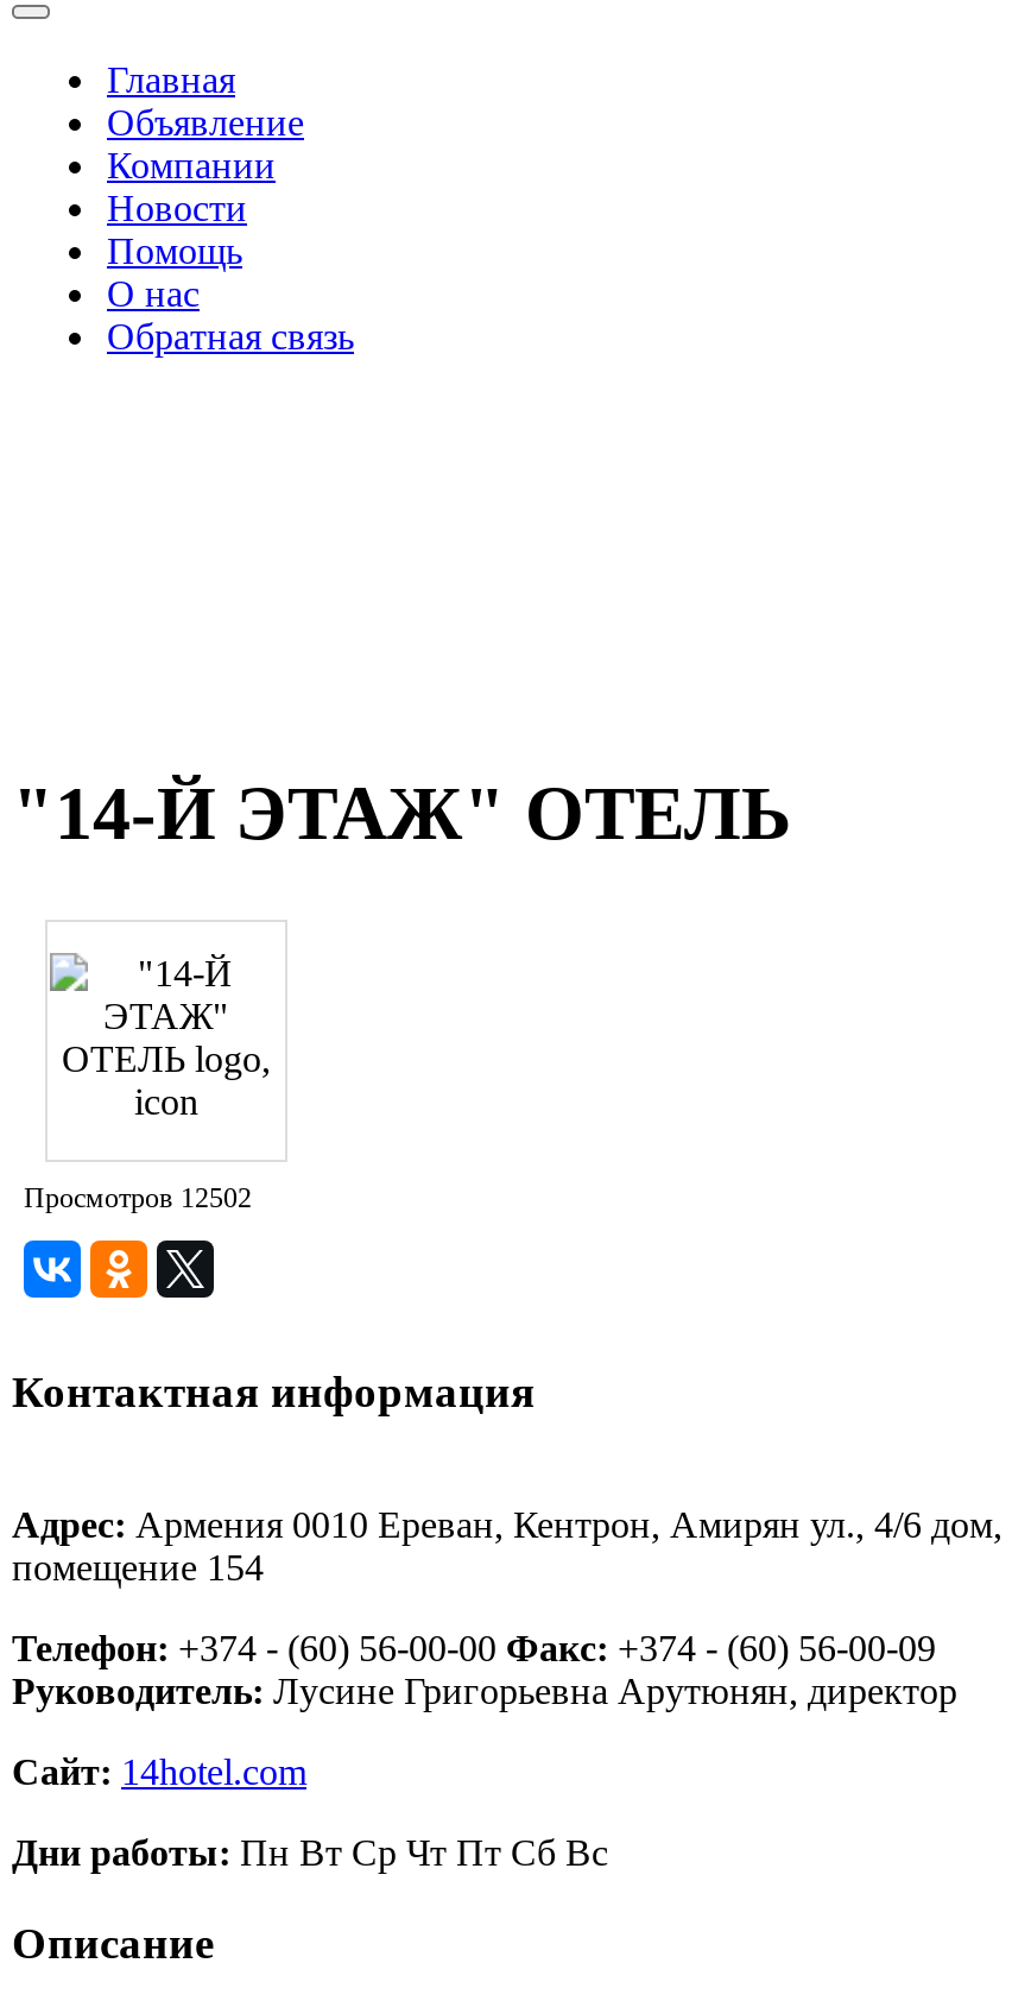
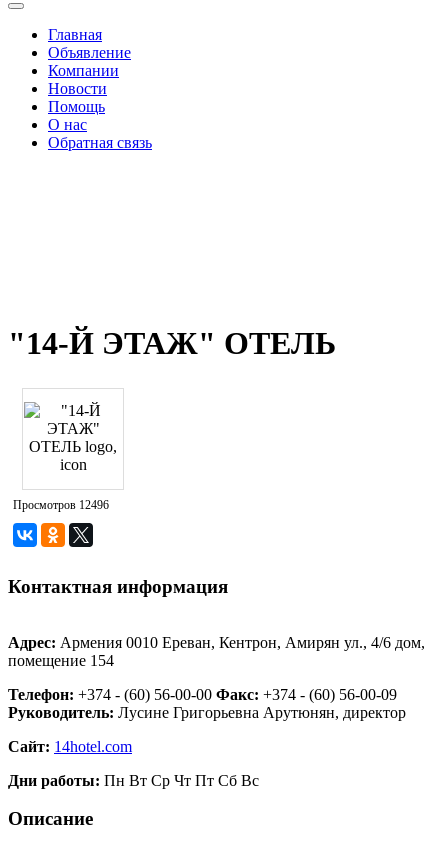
[24,1182,252,1215] Просмотров 12502 -> [13,498,109,512] Просмотров 12496

